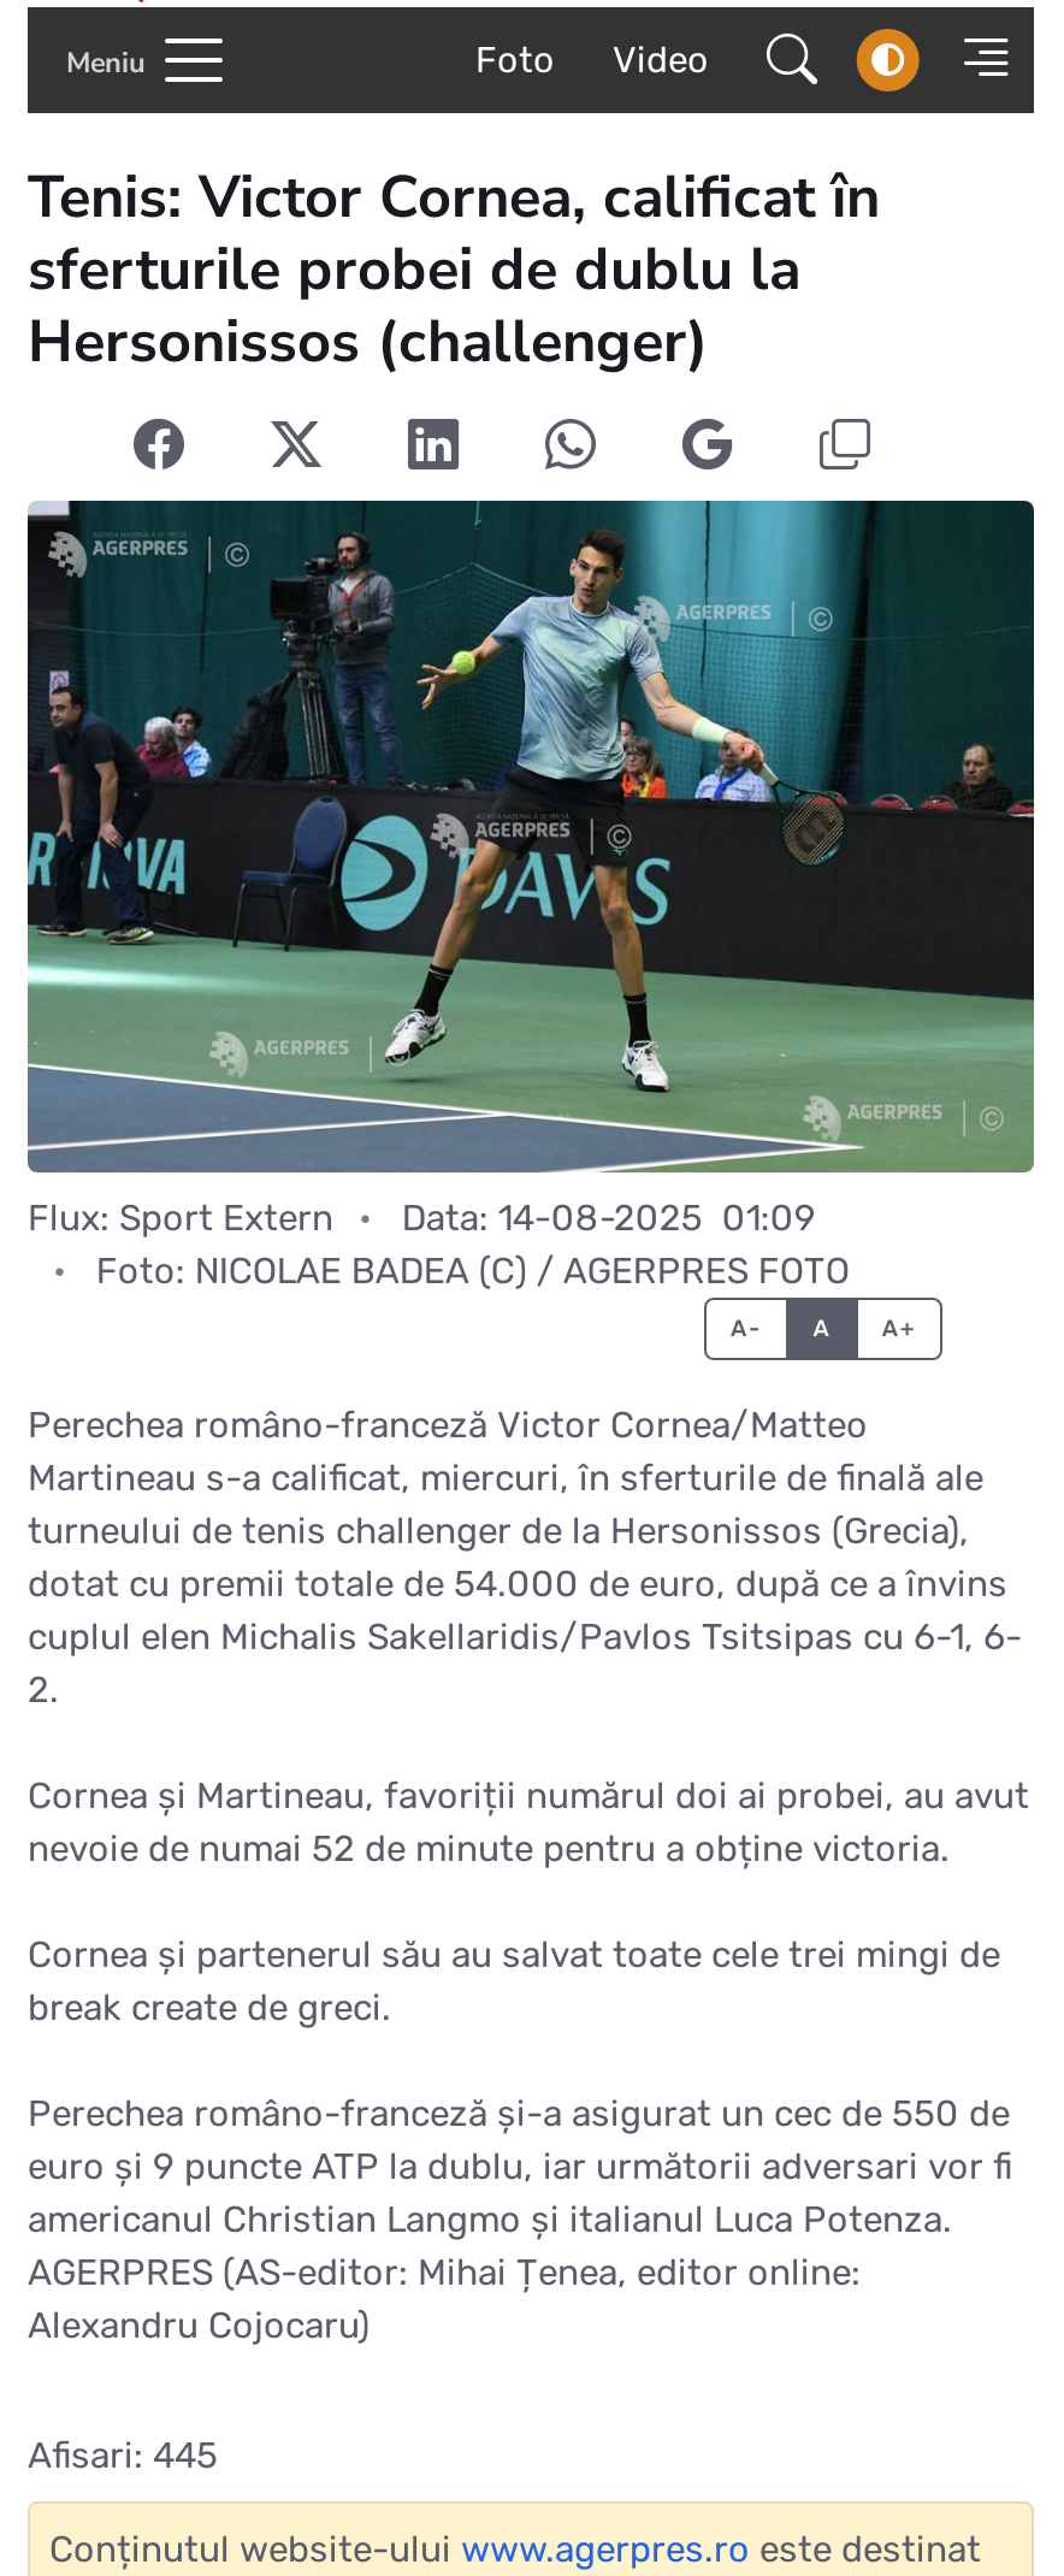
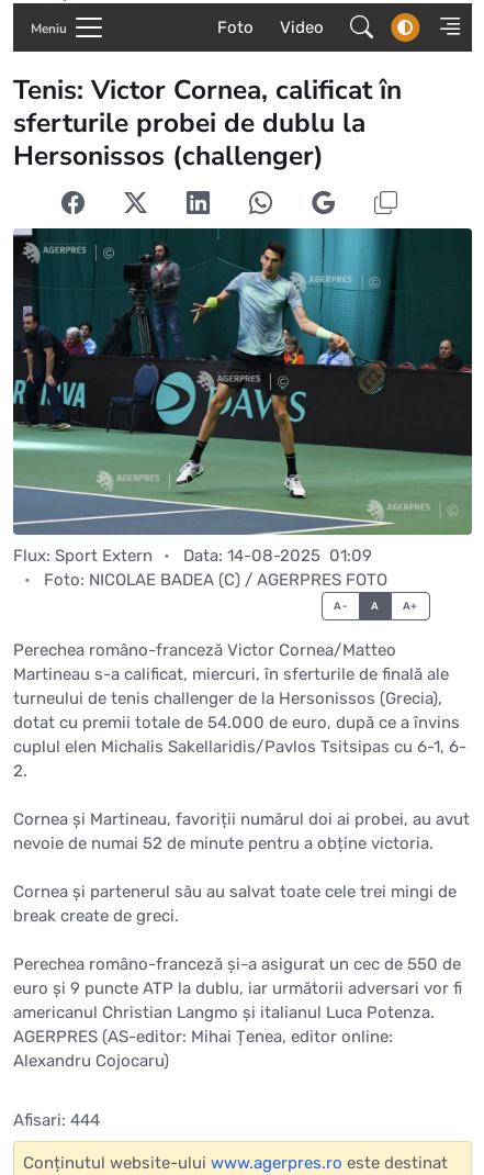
[28,2433,218,2476] Afisari: 445 -> [13,1110,100,1130] Afisari: 444

